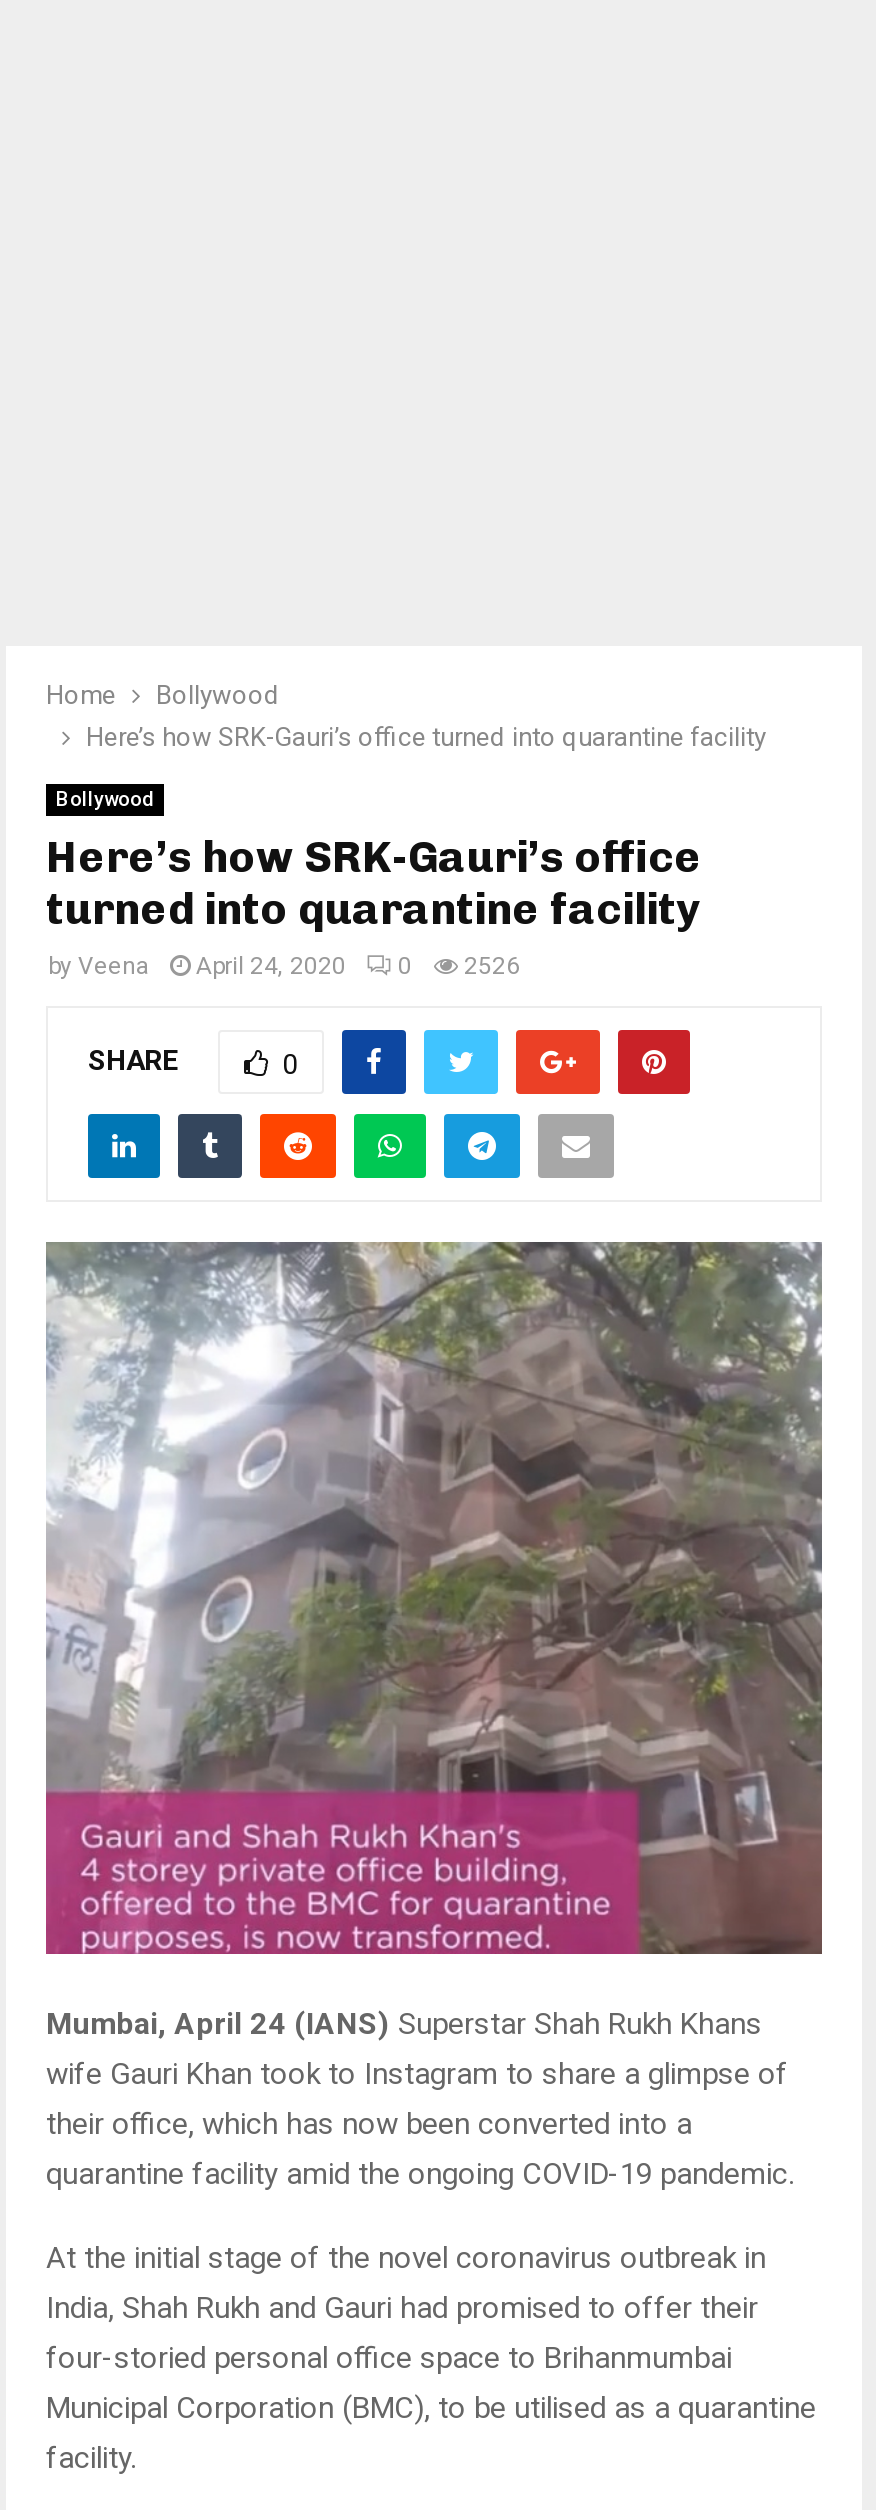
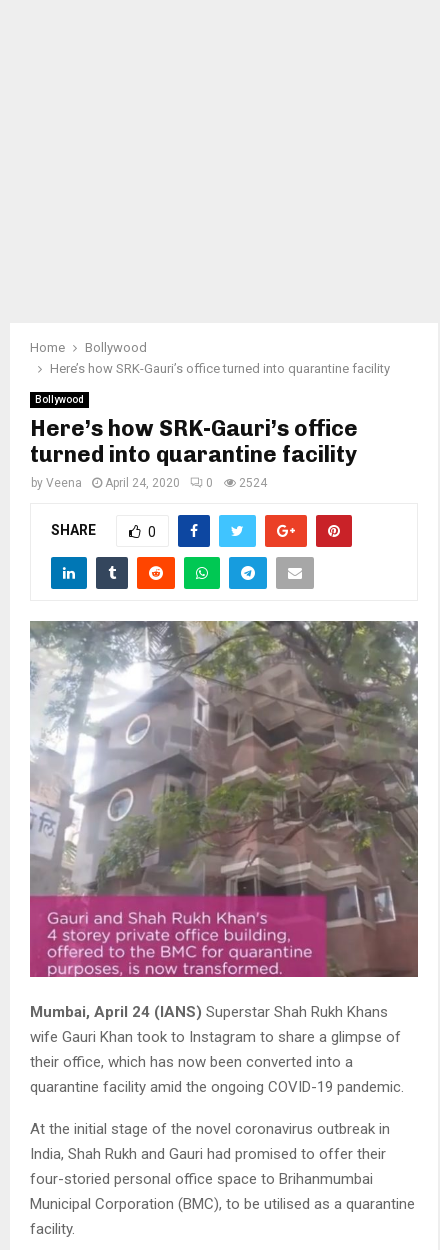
[48,952,520,980] by Veena April 24, 2020 0 2526 -> [31,476,267,490] by Veena April 24, 2020 0 2524

